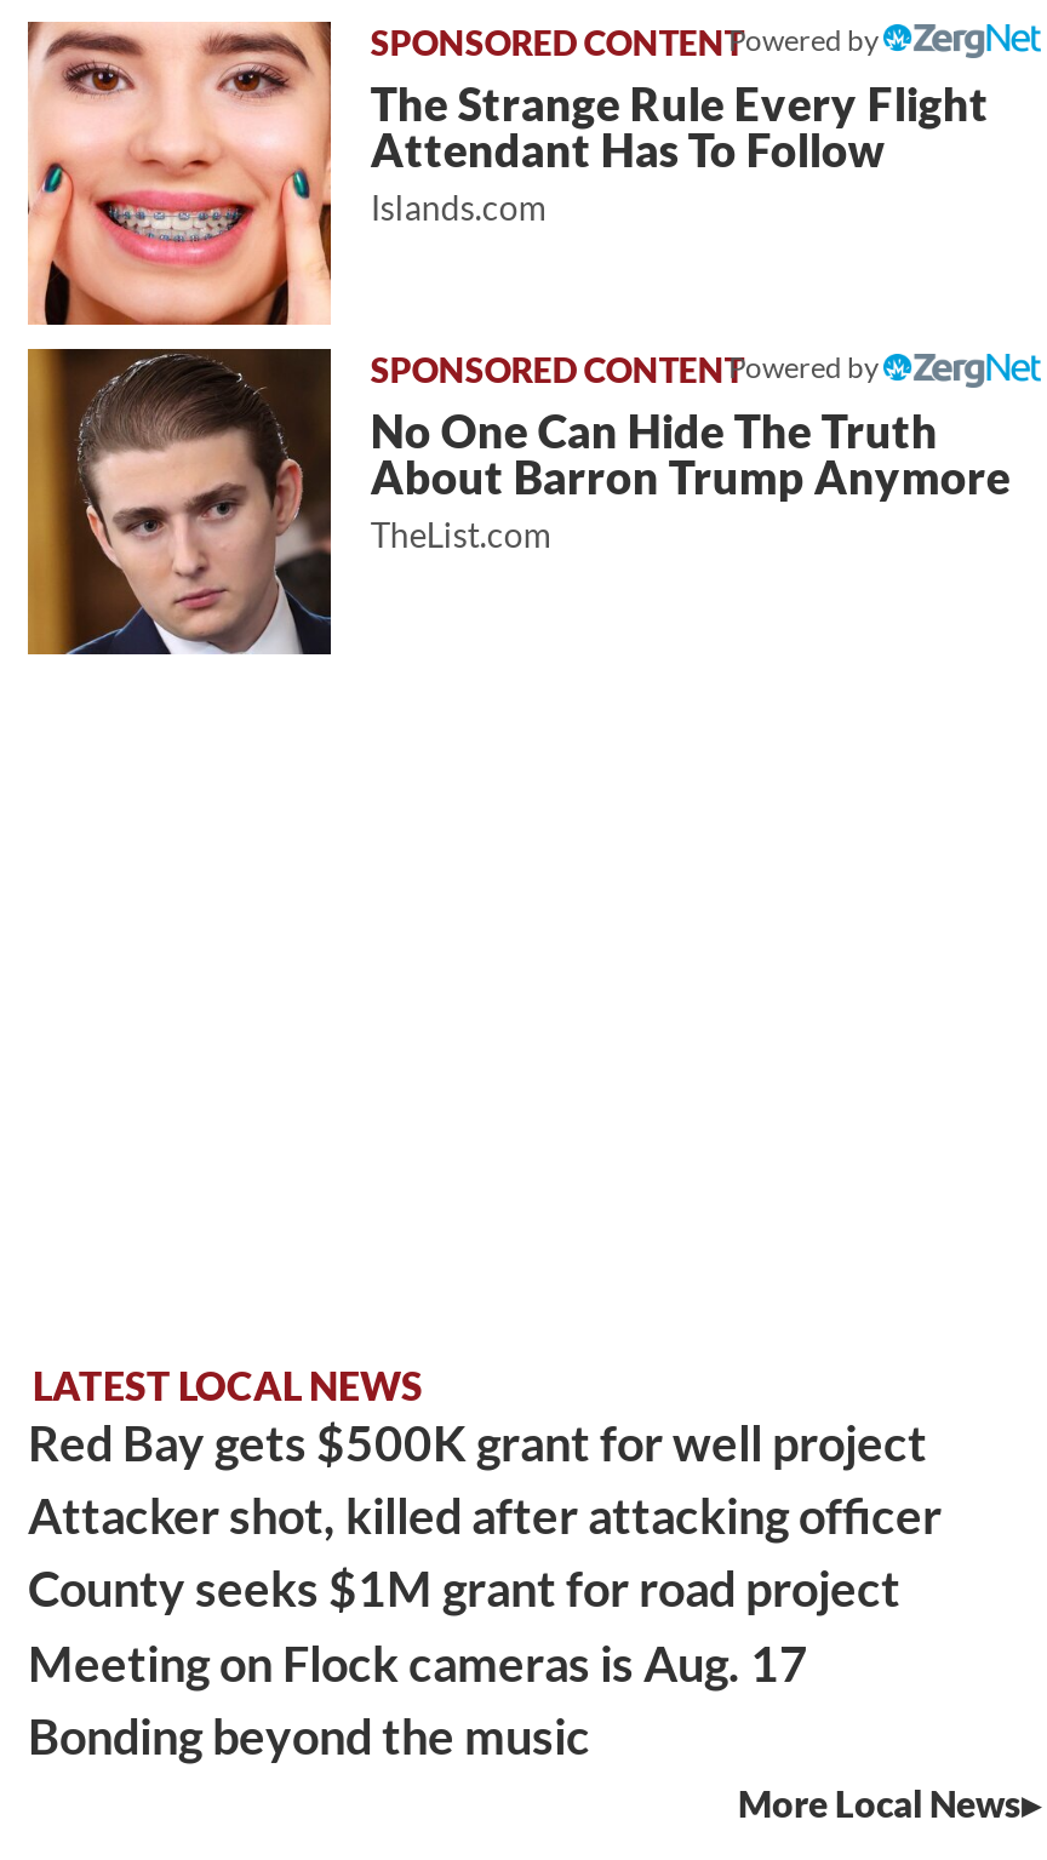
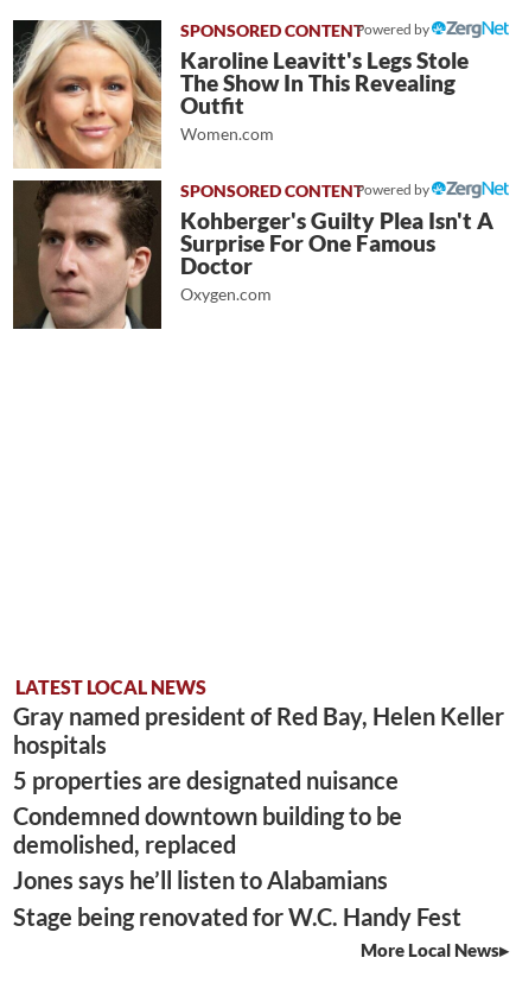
[25,19,989,327] [image] | The Strange Rule Every Flight | Attendant Has To Follow | Islands.com -> [12,19,469,170] [image] | Karoline Leavitt's Legs Stole | The Show In This Revealing | Outfit | Women.com
[25,347,1010,657] [image] | No One Can Hide The Truth | About Barron Trump Anymore | TheList.com -> [12,179,494,330] [image] | Kohberger's Guilty Plea Isn't A | Surprise For One Famous | Doctor | Oxygen.com
[28,1412,942,1764] Red Bay gets $500K grant for well project | Attacker shot, killed after attacking officer | County seeks $1M grant for road project | Meeting on Flock cameras is Aug. 17 | Bonding beyond the music -> [13,701,504,930] Gray named president of Red Bay, Helen Keller | hospitals | 5 properties are designated nuisance | Condemned downtown building to be | demolished, replaced | Jones says he’ll listen to Alabamians | Stage being renovated for W.C. Handy Fest

